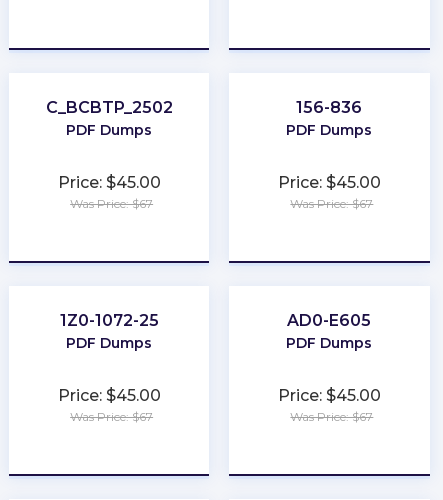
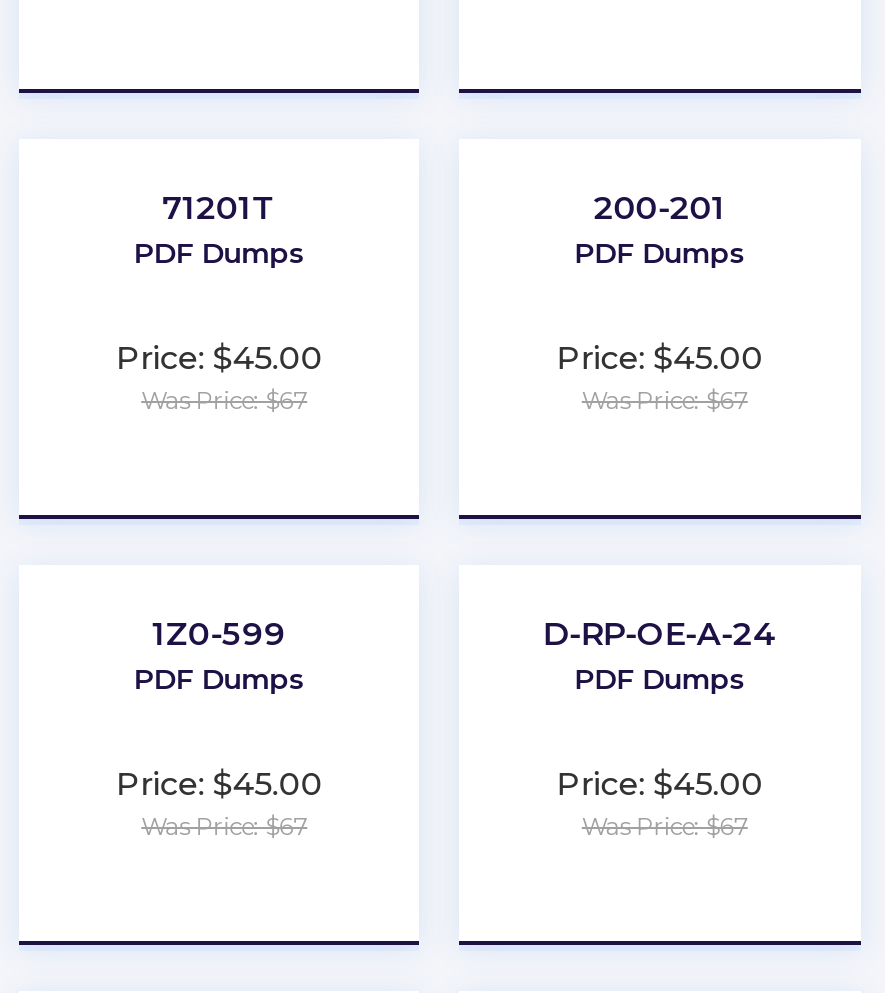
[46,98,173,117] C_BCBTP_2502 -> [162,189,276,227] 71201T
[296,98,362,117] 156-836 -> [594,189,726,227] 200-201
[60,311,159,330] 1Z0-1072-25 -> [152,615,286,653] 1Z0-599
[287,311,371,330] AD0-E605 -> [543,615,777,653] D-RP-OE-A-24

